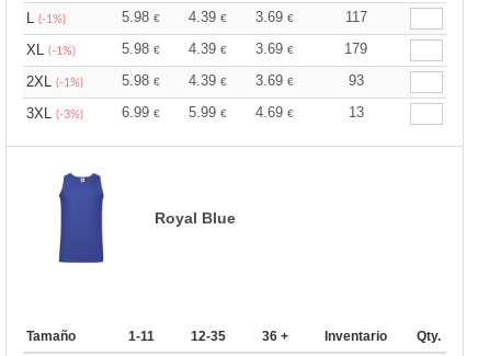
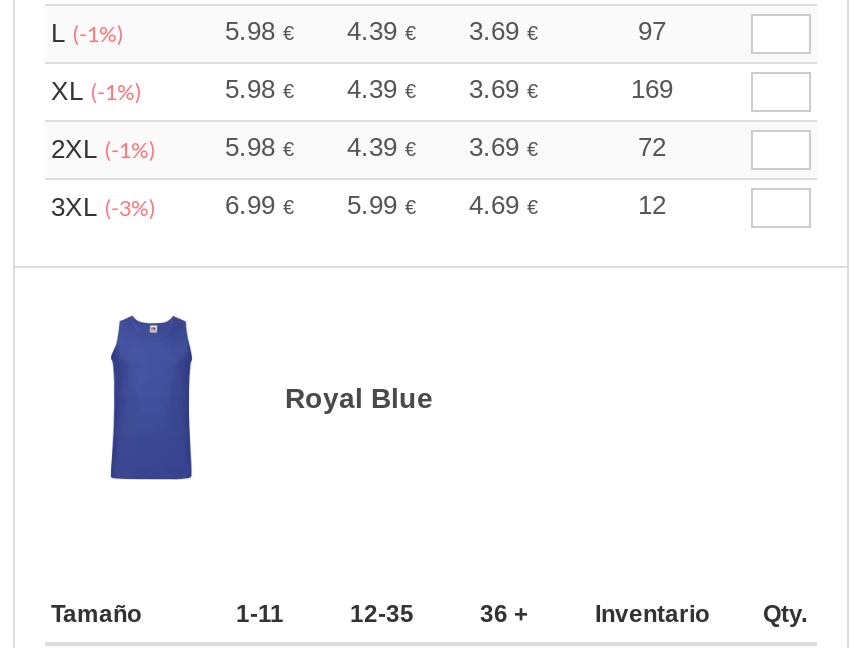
[345,9,367,26] 117 -> [638,17,666,47] 97
[344,41,367,57] 179 -> [631,75,673,105] 169
[348,73,363,89] 93 -> [638,133,666,163] 72
[348,104,363,121] 13 -> [638,191,666,221] 12

